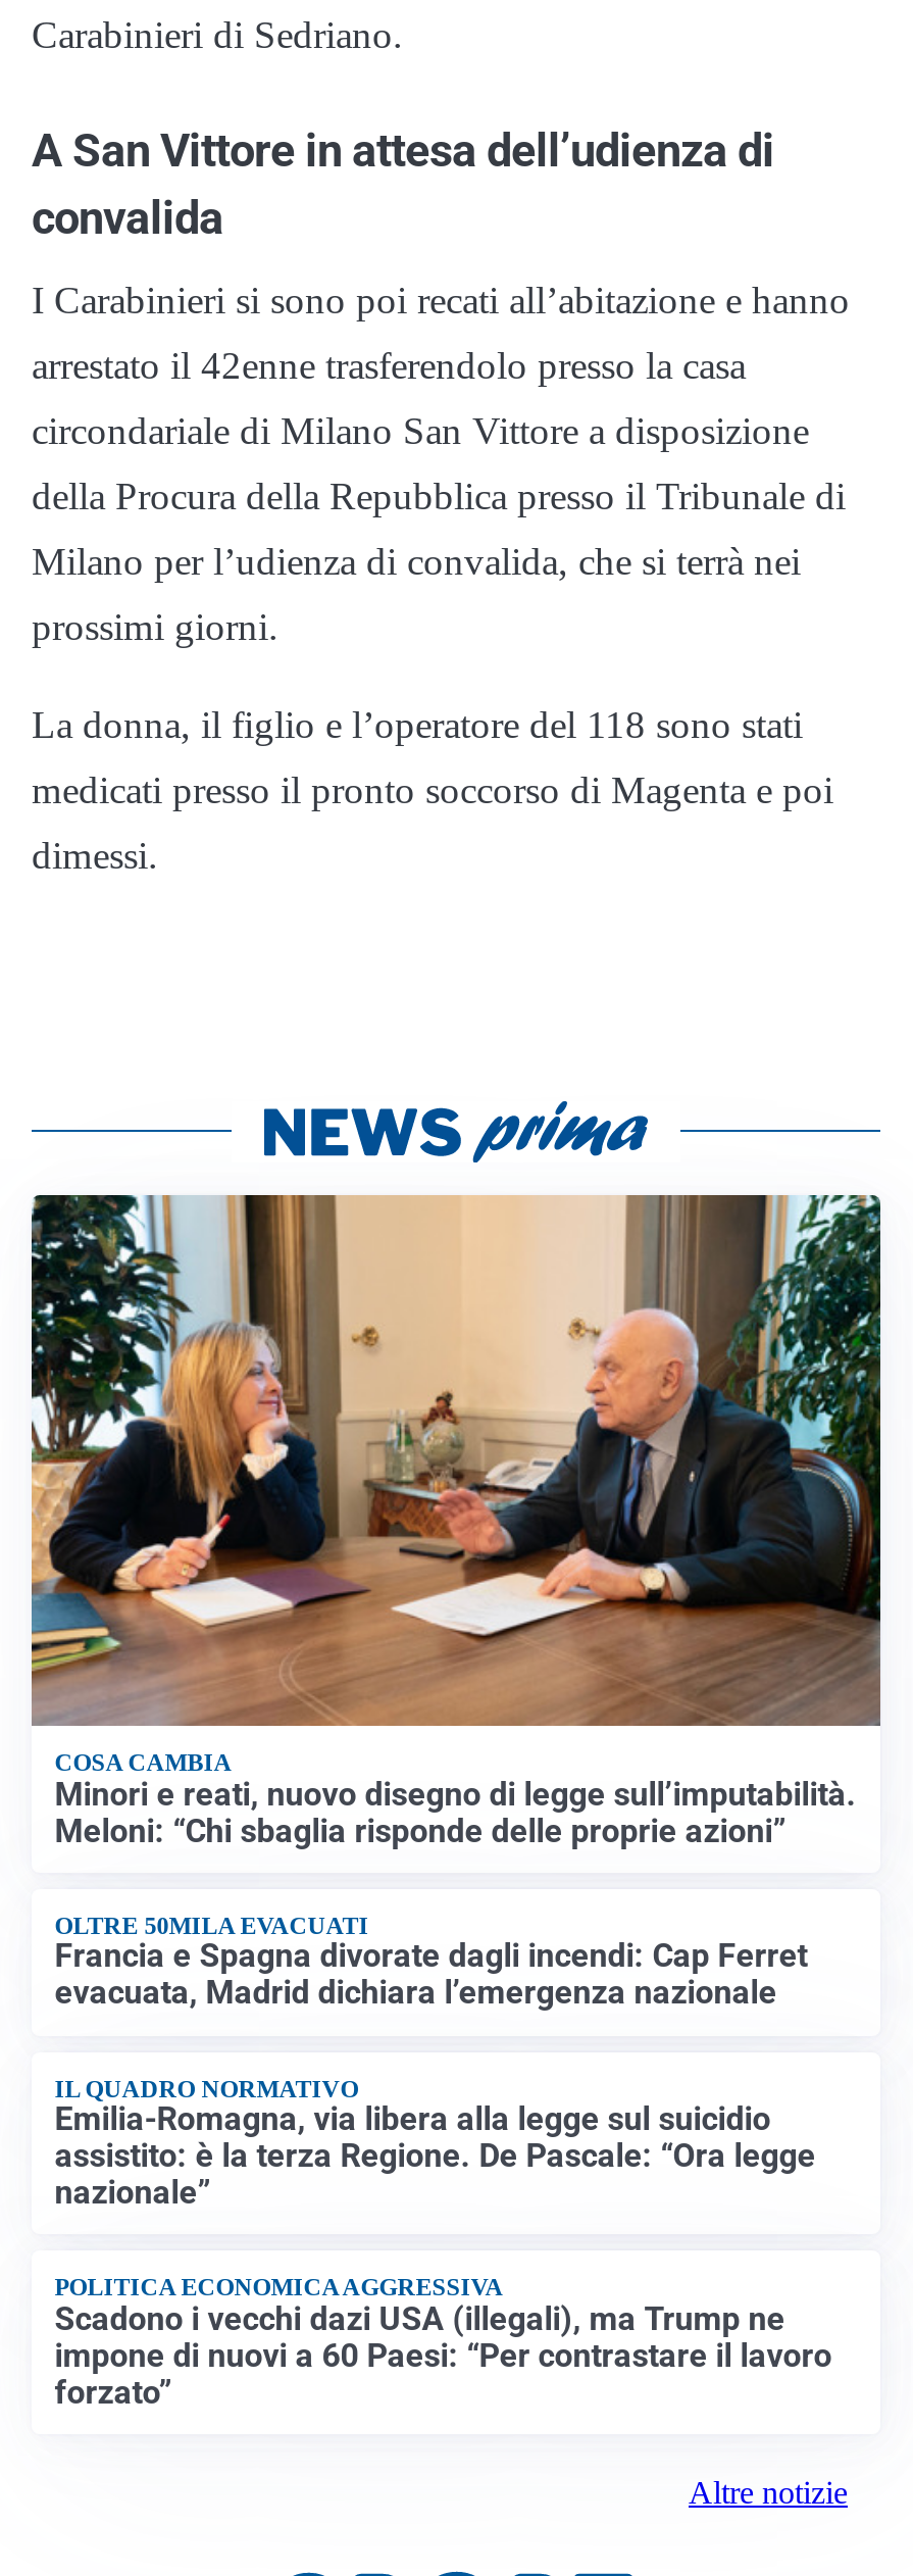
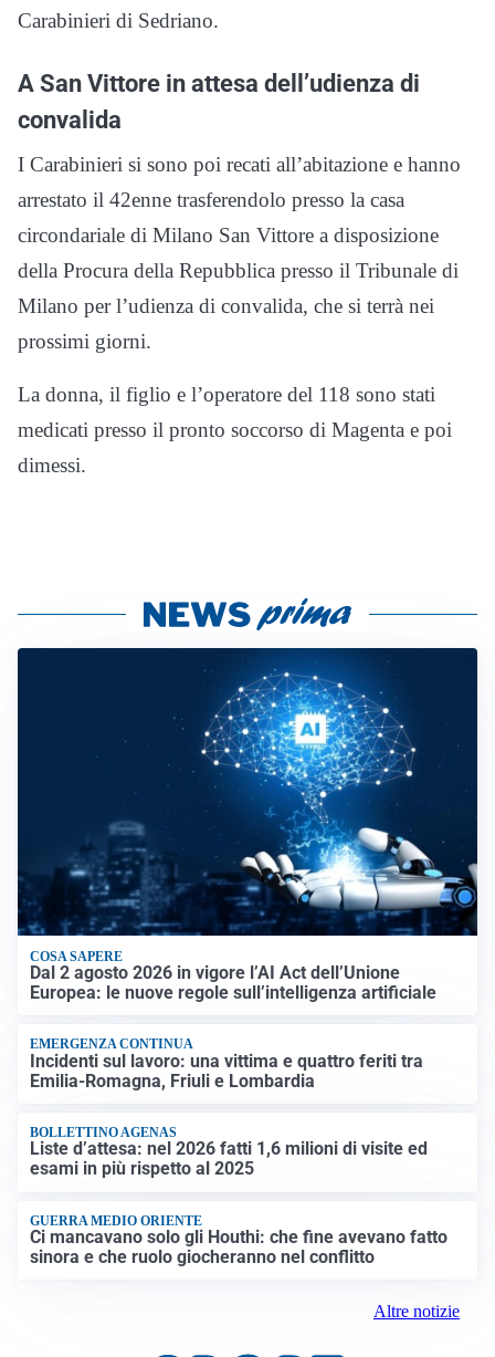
[30,1192,880,1849] [image] | COSA CAMBIA | Minori e reati, nuovo disegno di legge sull’imputabilità. | Meloni: “Chi sbaglia risponde delle proprie azioni” -> [17,647,478,1003] [image] | COSA SAPERE | Dal 2 agosto 2026 in vigore l’AI Act dell’Unione | Europea: le nuove regole sull’intelligenza artificiale
[54,1911,807,2012] OLTRE 50MILA EVACUATI | Francia e Spagna divorate dagli incendi: Cap Ferret | evacuata, Madrid dichiara l’emergenza nazionale -> [30,1037,423,1091] EMERGENZA CONTINUA | Incidenti sul lavoro: una vittima e quattro feriti tra | Emilia-Romagna, Friuli e Lombardia
[54,2074,815,2212] IL QUADRO NORMATIVO | Emilia-Romagna, via libera alla legge sul suicidio | assistito: è la terza Regione. De Pascale: “Ora legge | nazionale” -> [30,1125,428,1179] BOLLETTINO AGENAS | Liste d’attesa: nel 2026 fatti 1,6 milioni di visite ed | esami in più rispetto al 2025
[54,2273,832,2411] POLITICA ECONOMICA AGGRESSIVA | Scadono i vecchi dazi USA (illegali), ma Trump ne | impone di nuovi a 60 Paesi: “Per contrastare il lavoro | forzato” -> [30,1213,448,1268] GUERRA MEDIO ORIENTE | Ci mancavano solo gli Houthi: che fine avevano fatto | sinora e che ruolo giocheranno nel conflitto

